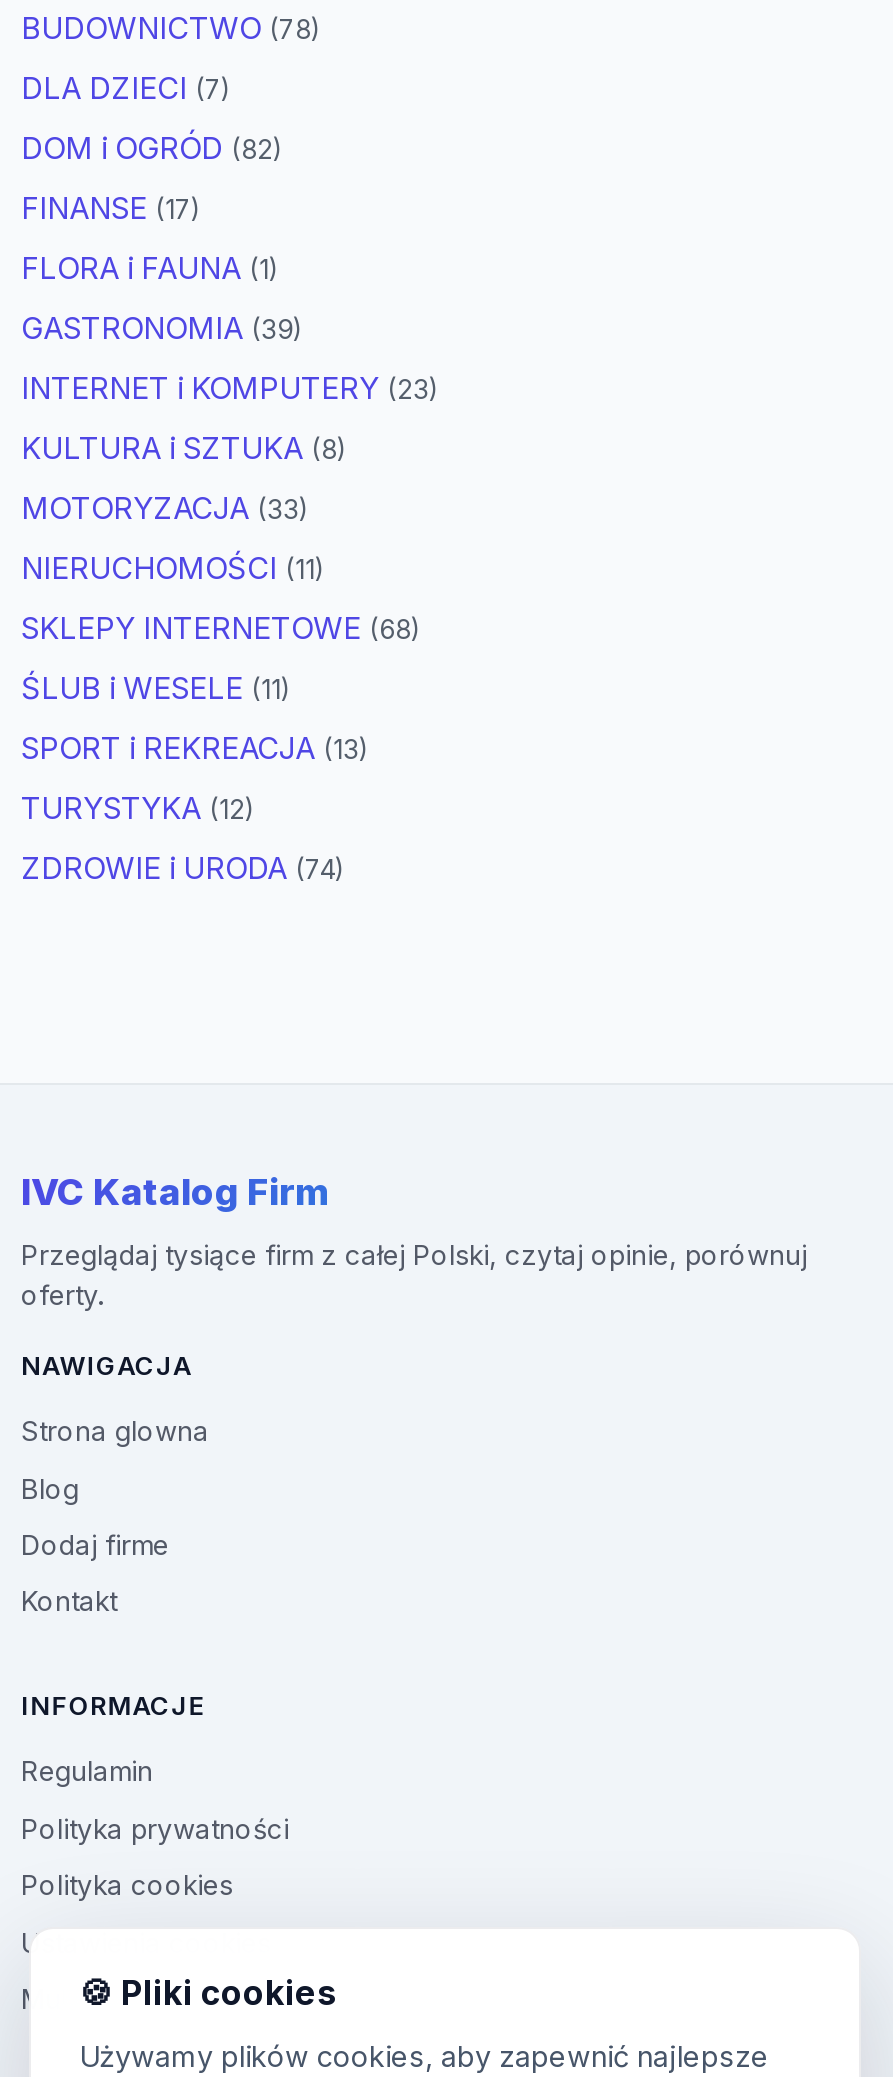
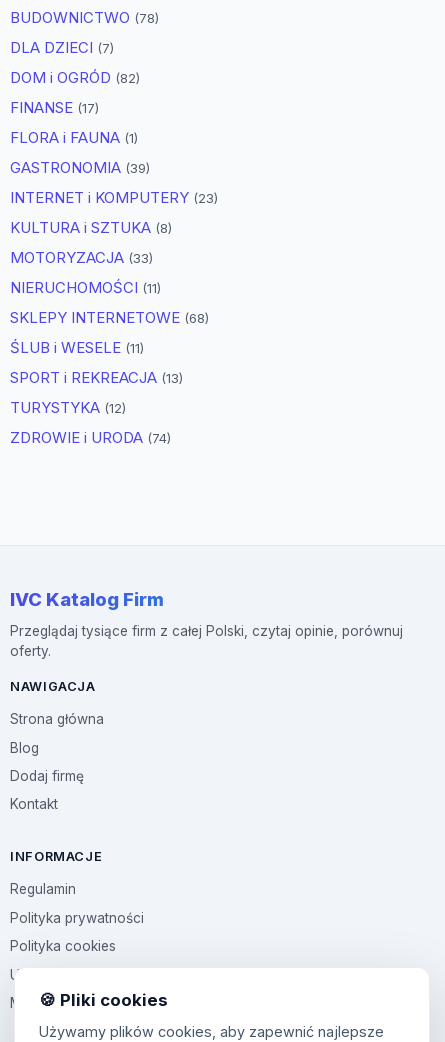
[21,1415,209,1447] Strona glowna -> [10,711,104,727] Strona główna
[21,1529,169,1561] Dodaj firme -> [10,768,84,784] Dodaj firmę

